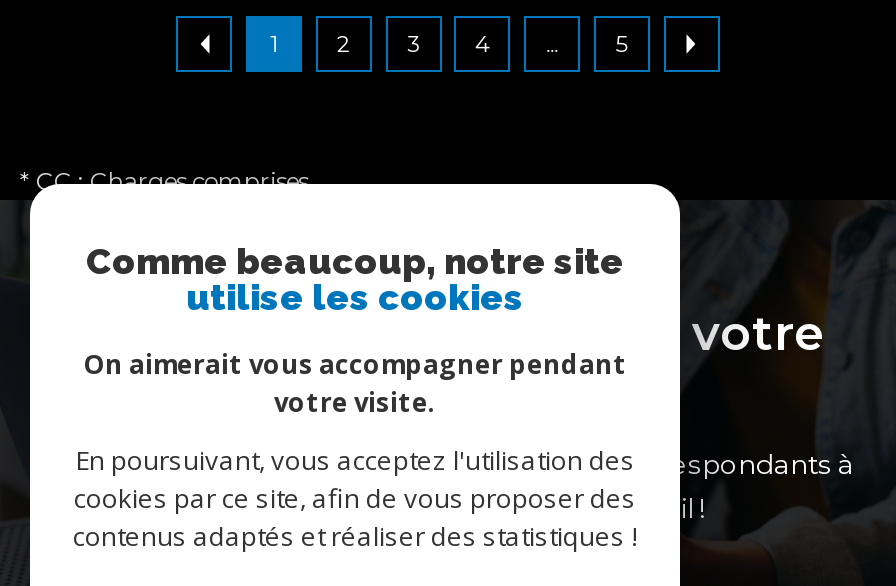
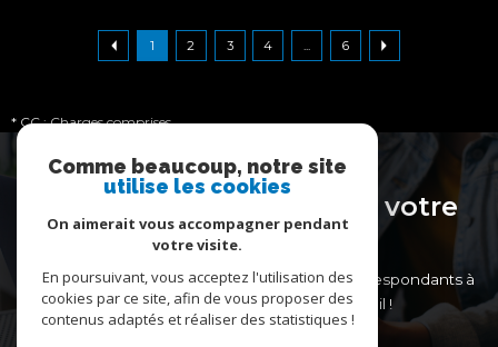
[616,30,628,58] 5 -> [342,38,349,53] 6

